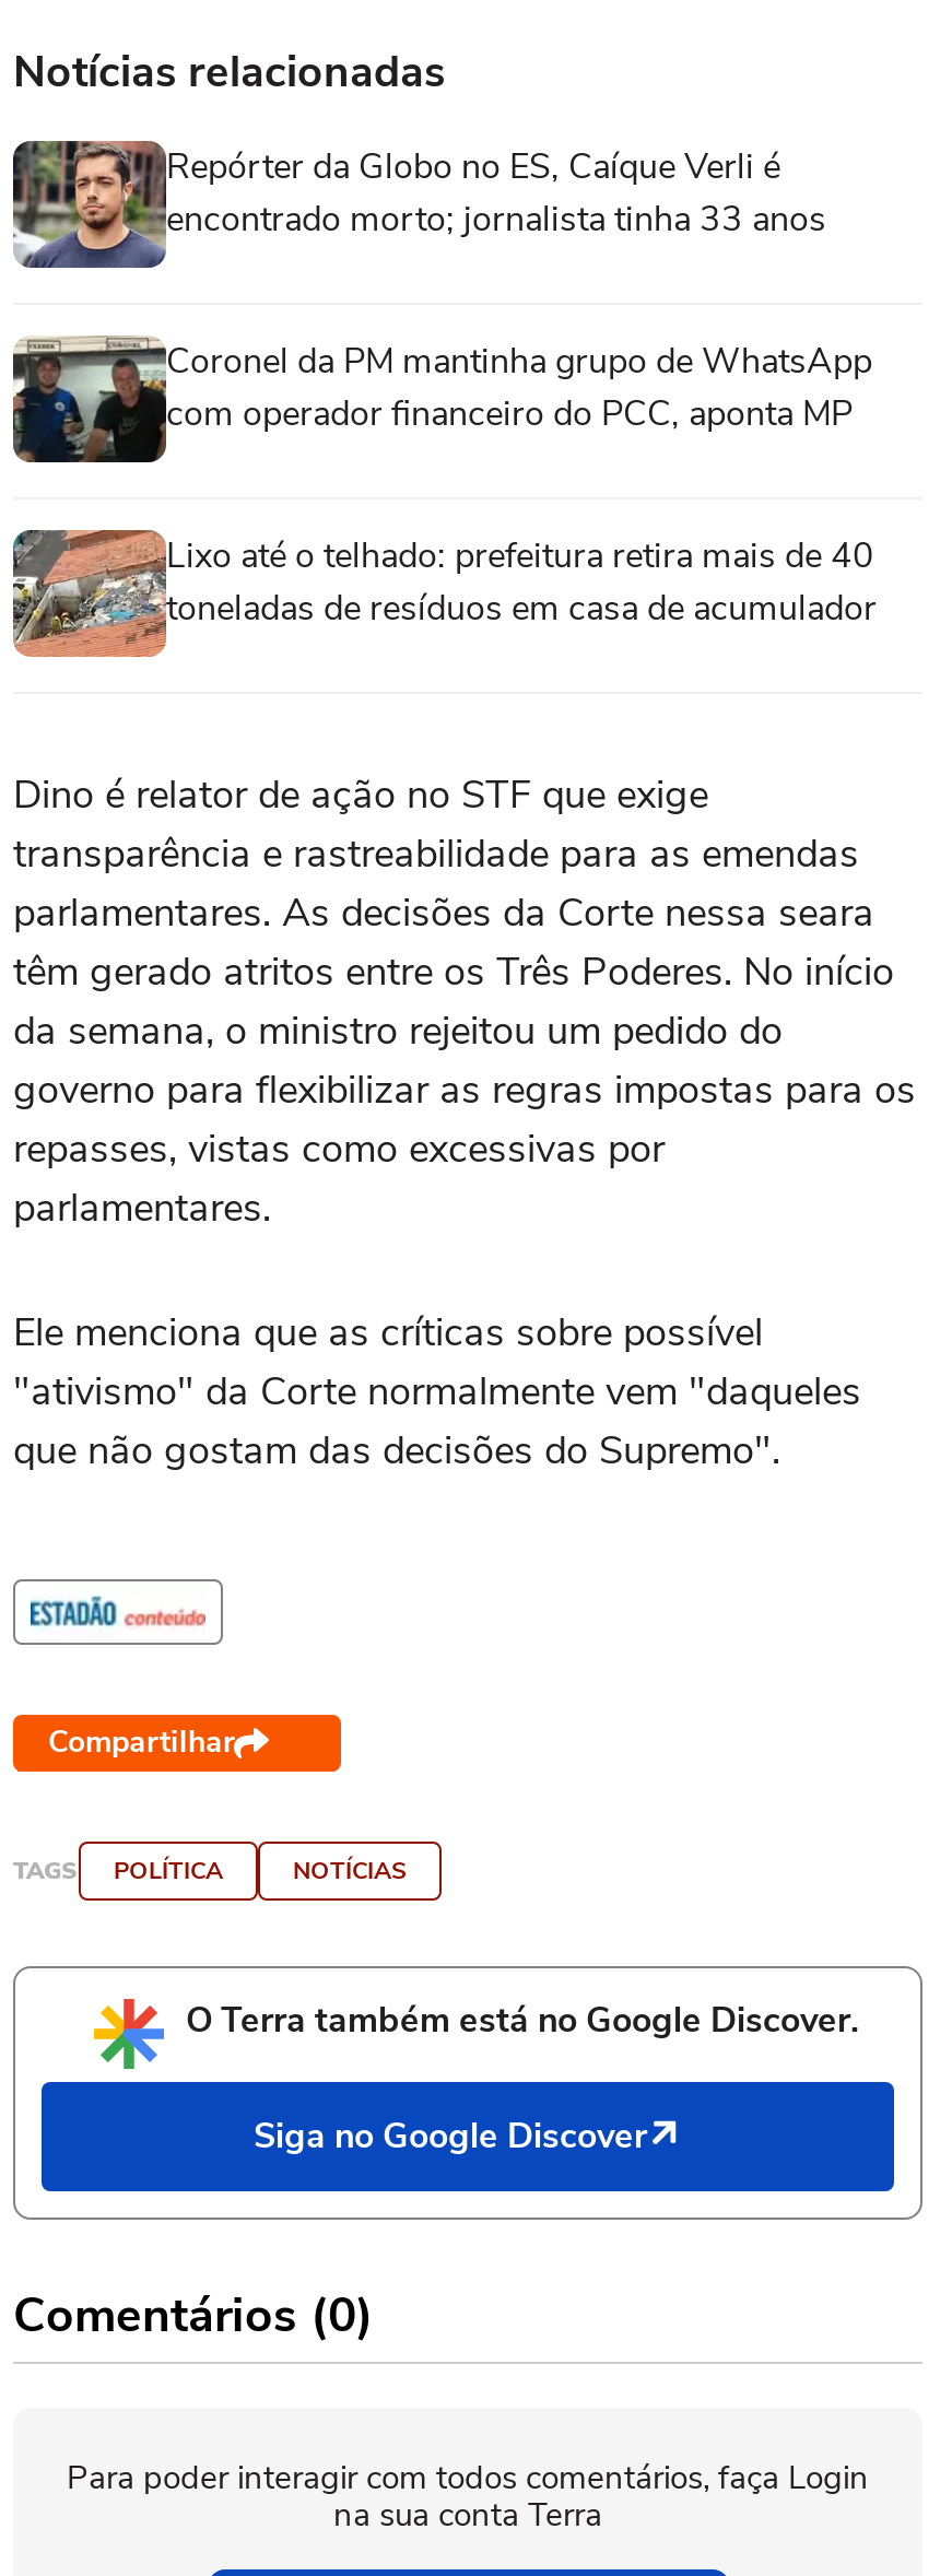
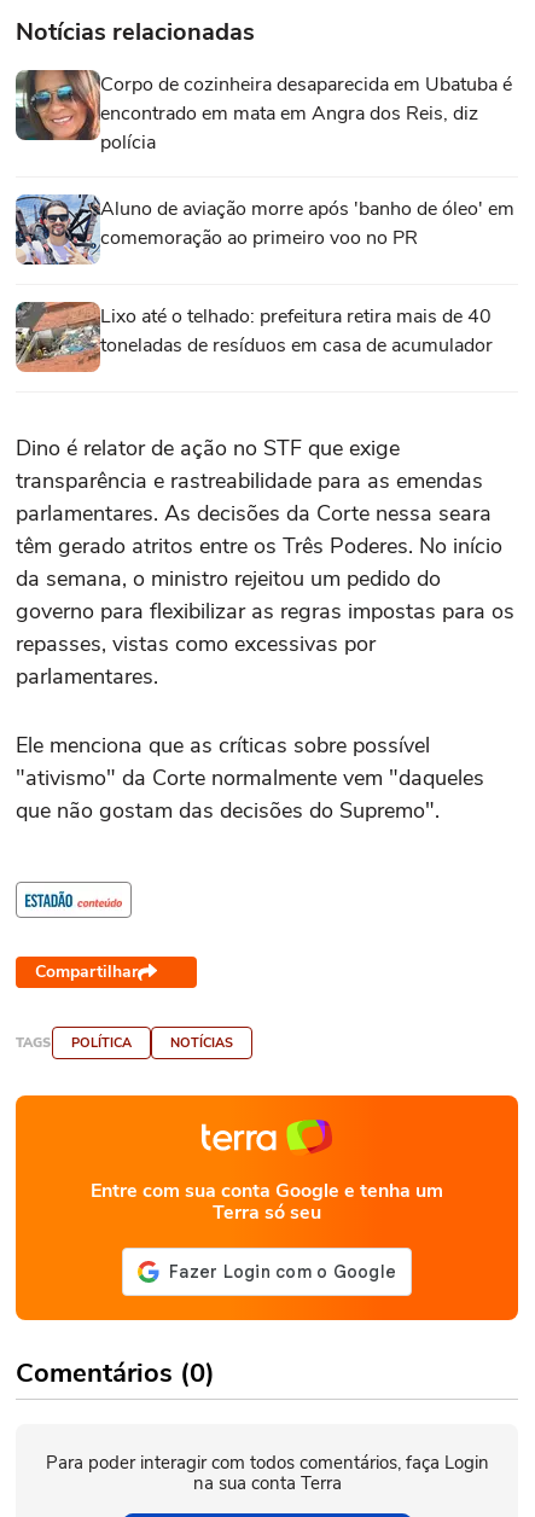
[13,139,826,270] [image] | Repórter da Globo no ES, Caíque Verli é | encontrado morto; jornalista tinha 33 anos -> [16,69,512,156] [image] | Corpo de cozinheira desaparecida em Ubatuba é | encontrado em mata em Angra dos Reis, diz | polícia
[13,336,872,462] [image] | Coronel da PM mantinha grupo de WhatsApp | com operador financeiro do PCC, aponta MP -> [16,193,514,266] [image] | Aluno de aviação morre após 'banho de óleo' em | comemoração ao primeiro voo no PR
[11,1964,925,2222] [image] | O Terra também está no Google Discover. | Siga no Google Discover -> [14,1094,519,1321] [image] | Entre com sua conta Google e tenha um | Terra só seu

